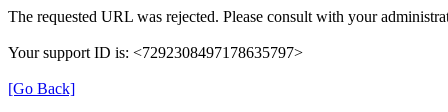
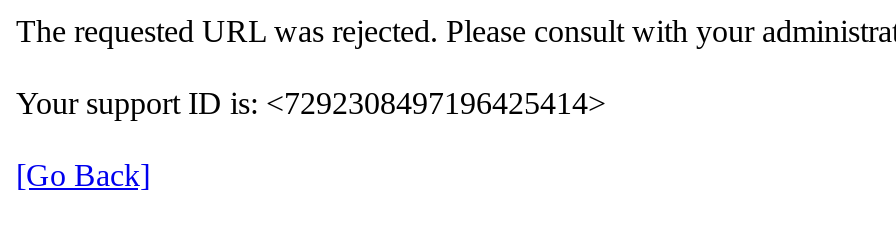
[8,44,303,61] Your support ID is: <7292308497178635797> -> [16,86,606,120] Your support ID is: <7292308497196425414>

